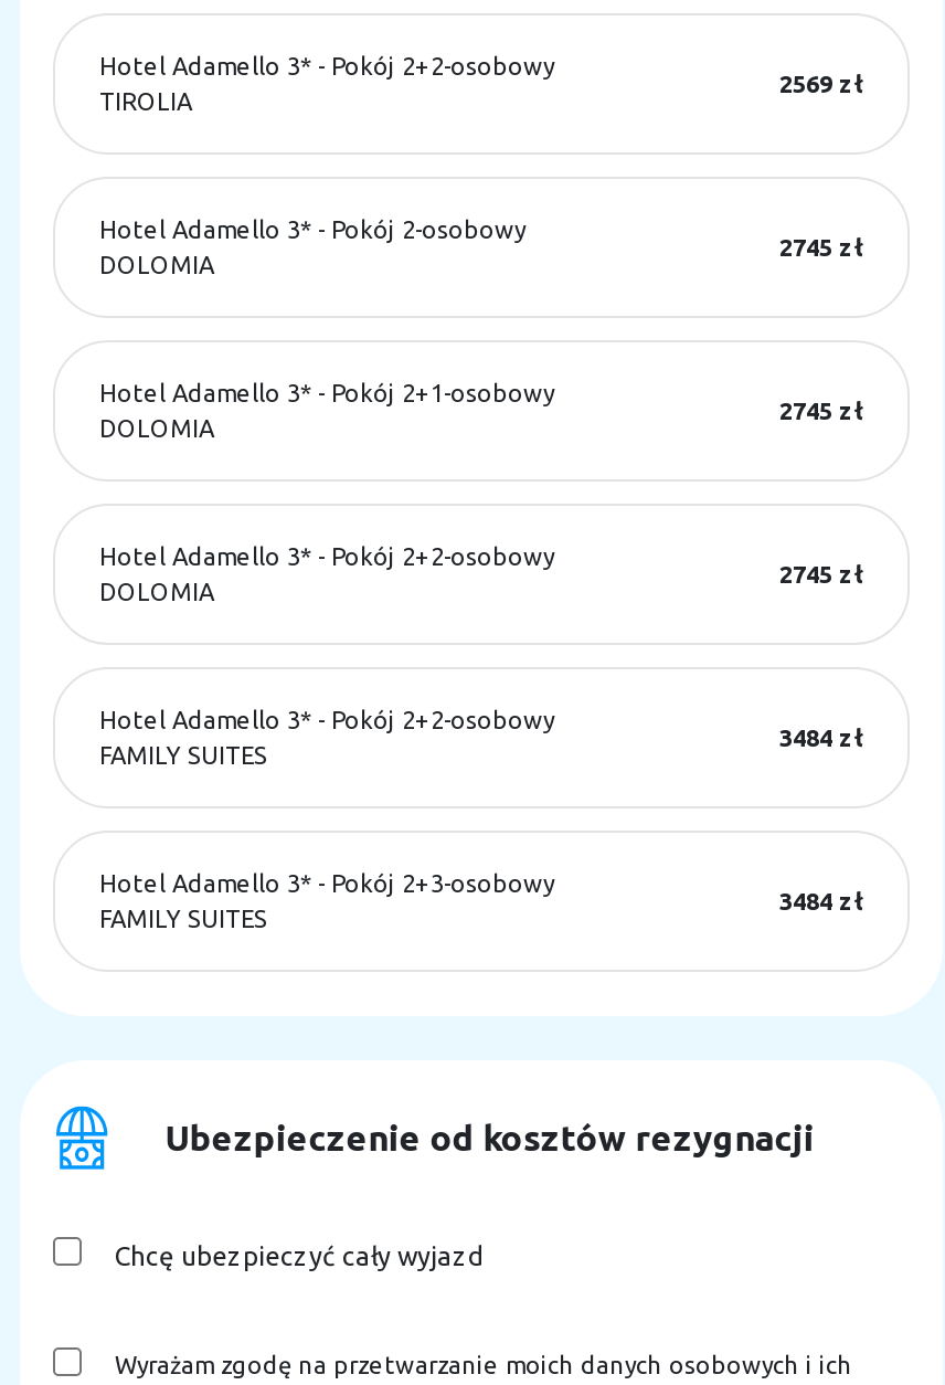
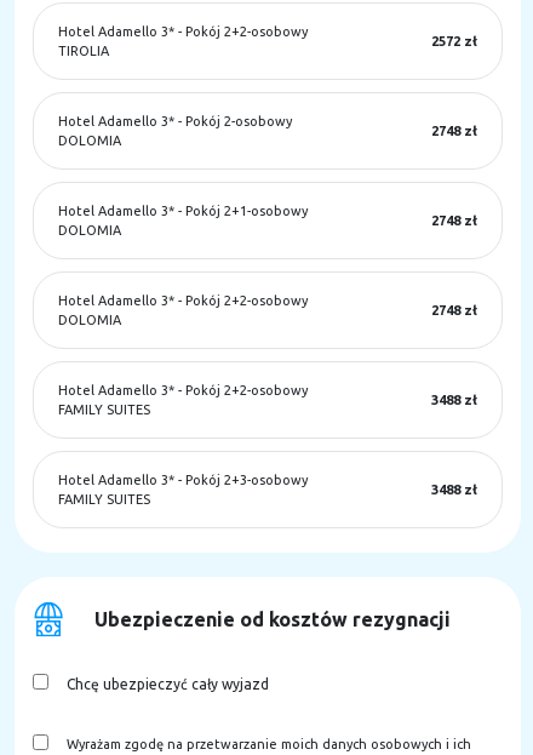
[779,71,863,97] 2569 zł -> [431,34,477,48] 2572 zł
[779,234,863,261] 2745 zł -> [431,124,477,138] 2748 zł
[779,398,863,424] 2745 zł -> [431,213,477,228] 2748 zł
[779,561,863,588] 2745 zł -> [431,303,477,318] 2748 zł
[779,725,863,751] 3484 zł -> [431,393,477,407] 3488 zł
[779,888,863,914] 3484 zł -> [431,482,477,497] 3488 zł

